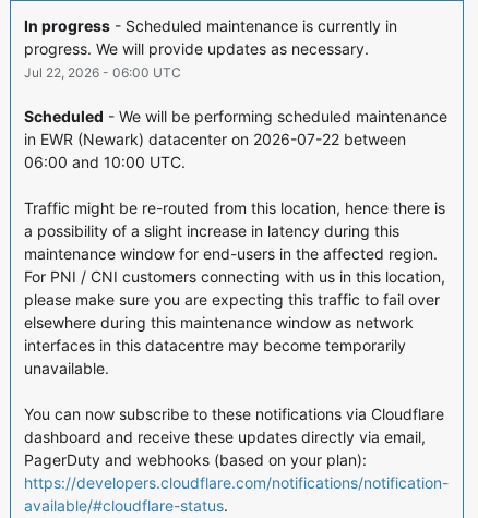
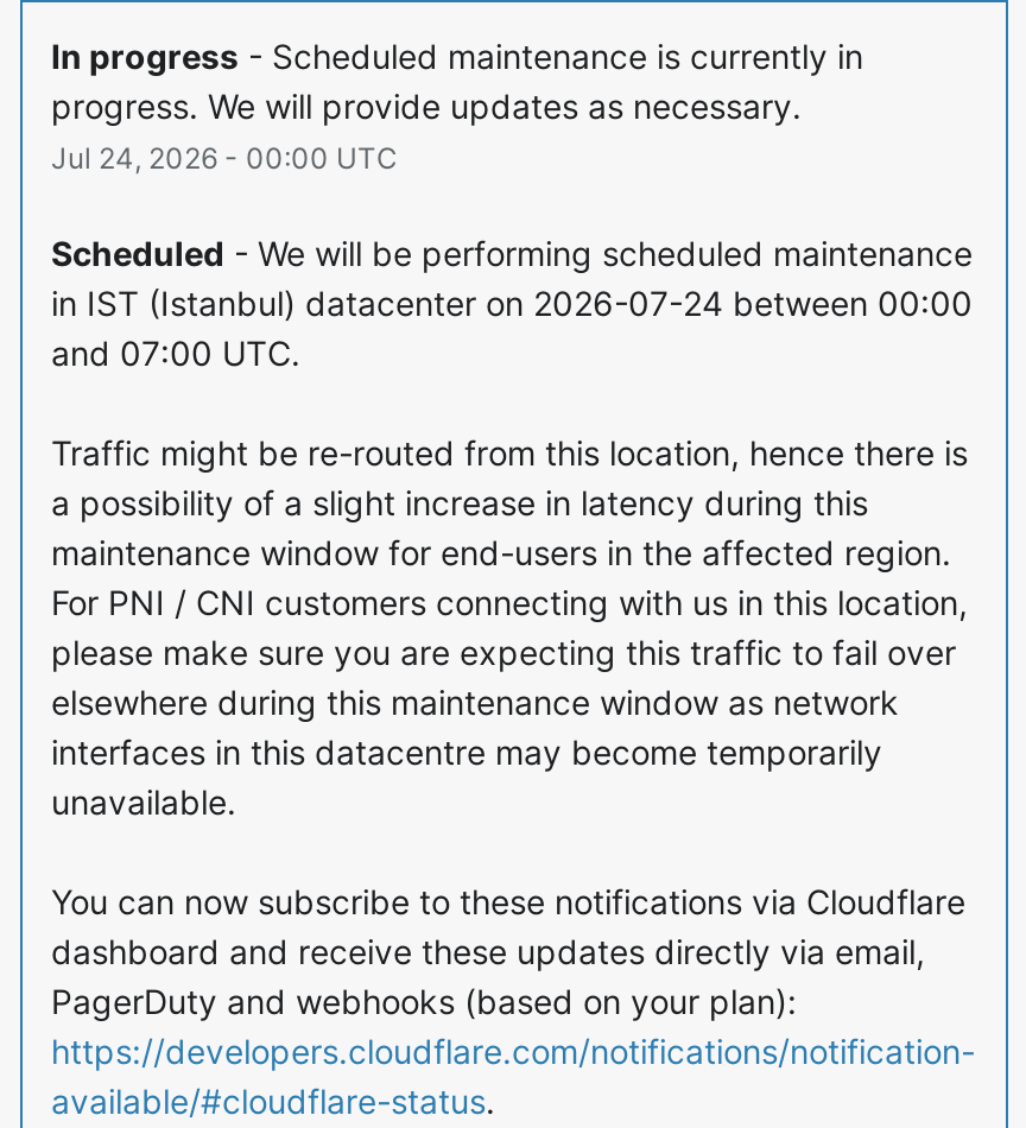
[24,64,181,81] Jul 22, 2026 - 06:00 UTC -> [51,140,398,176] Jul 24, 2026 - 00:00 UTC
[24,130,406,171] in EWR (Newark) datacenter on 2026-07-22 between | 06:00 and 10:00 UTC. -> [51,283,973,373] in IST (Istanbul) datacenter on 2026-07-24 between 00:00 | and 07:00 UTC.

